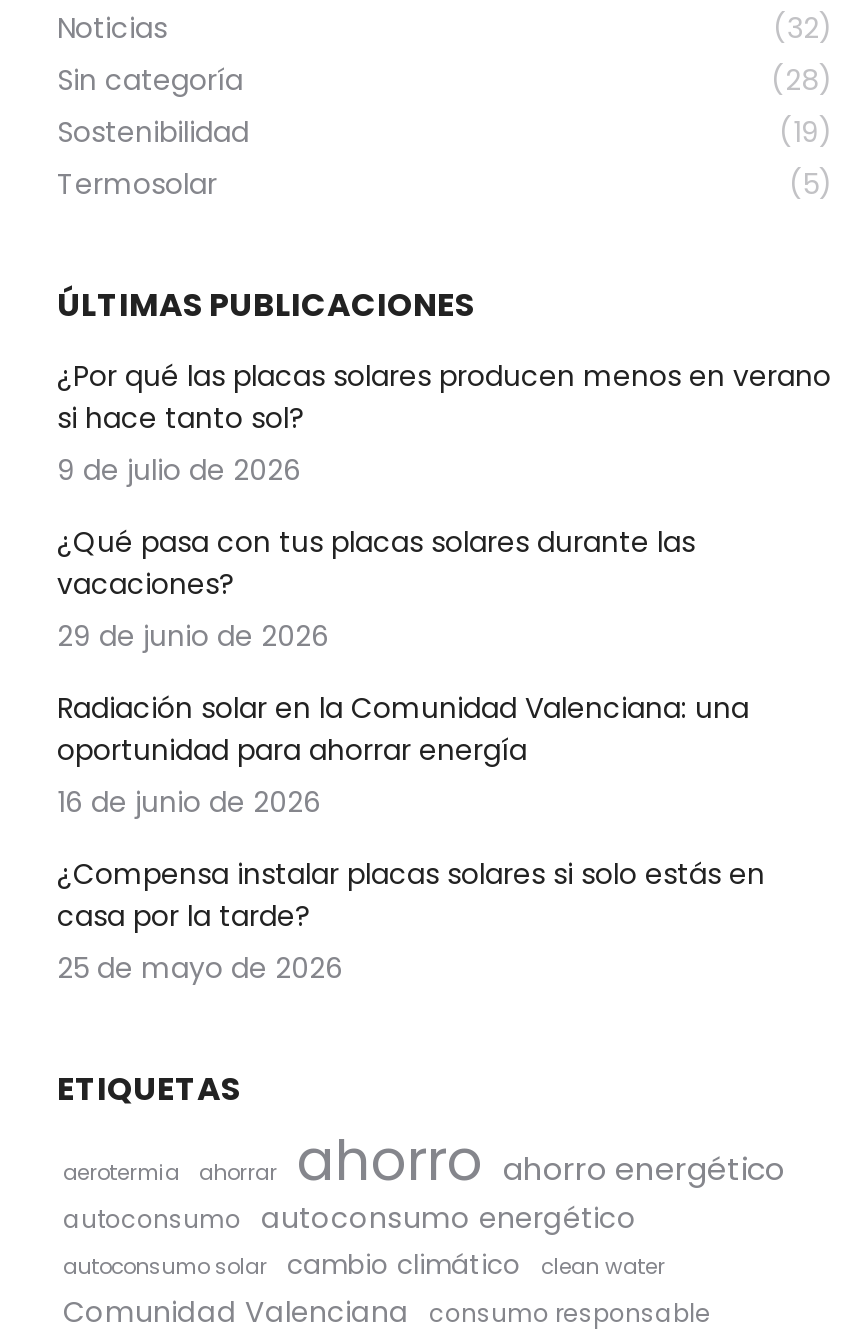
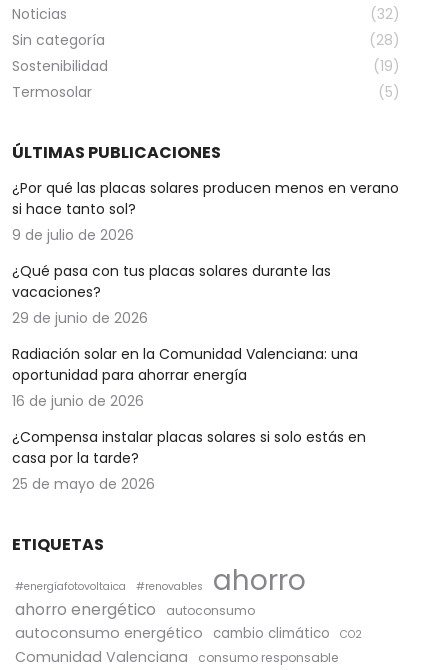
[63,1122,785,1284] aerotermia | ahorrar | ahorro ahorro energético | autoconsumo autoconsumo energético | autoconsumo solar | cambio climático | clean water -> [15,561,362,643] #energíafotovoltaica | #renovables | ahorro | ahorro energético autoconsumo | autoconsumo energético cambio climático | CO2

